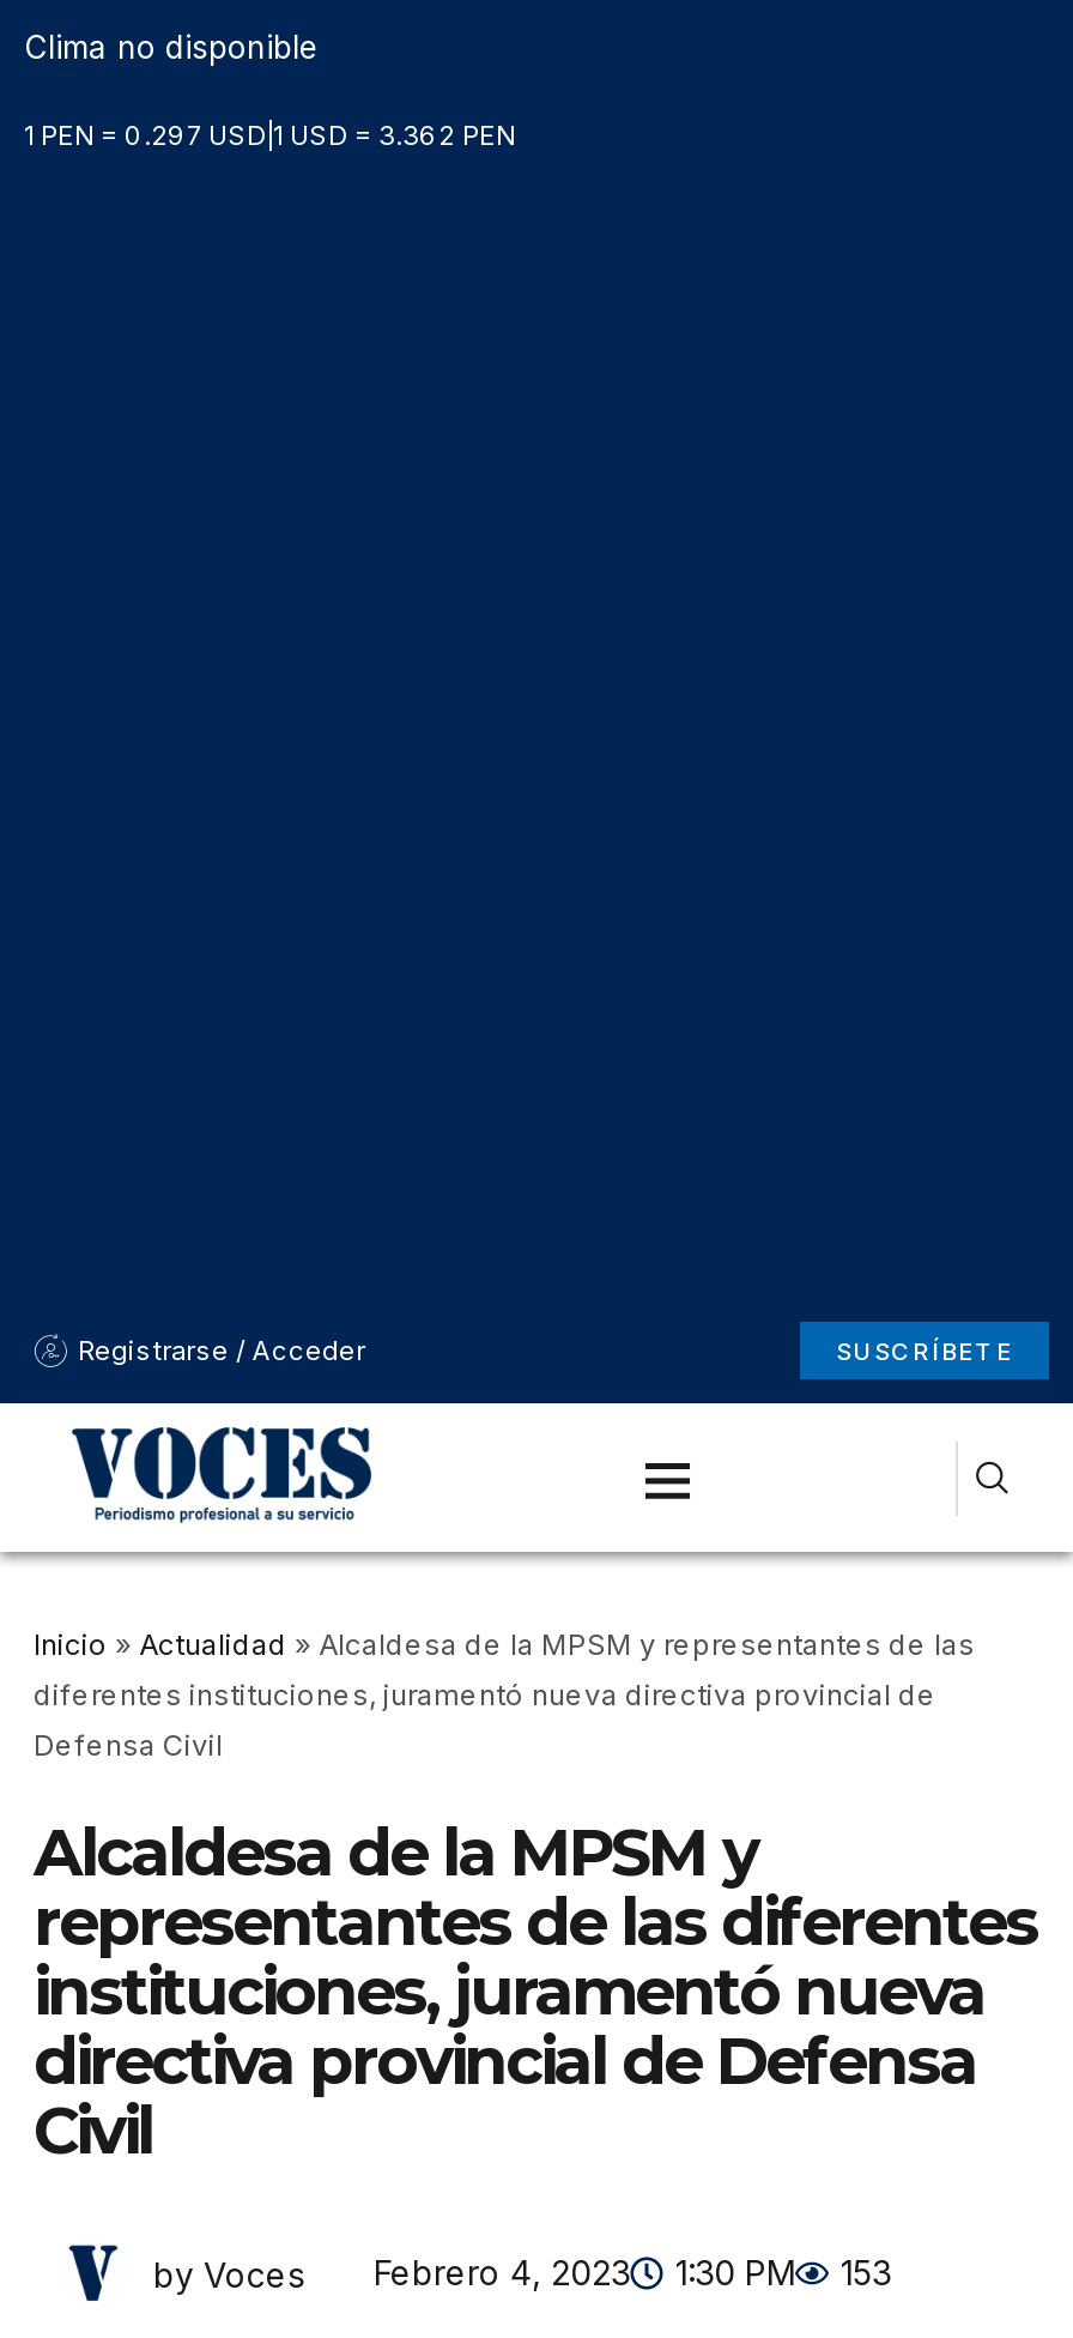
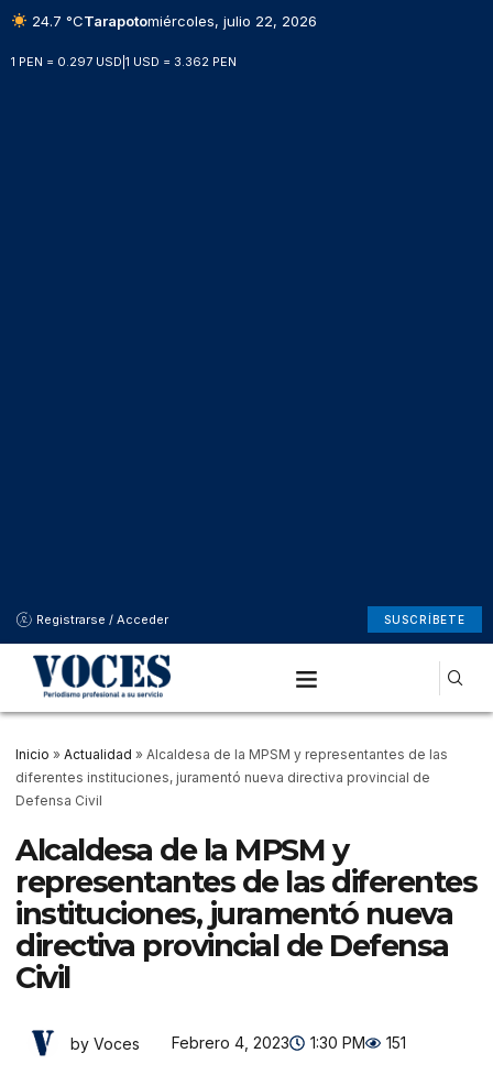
[24,28,319,66] Clima no disponible -> [27,12,317,30] 24.7 °CTarapotomiércoles, julio 22, 2026
[153,2252,891,2294] by Voces Febrero 4, 2023 1:30 PM 153 -> [70,1033,406,1052] by Voces Febrero 4, 2023 1:30 PM 151

